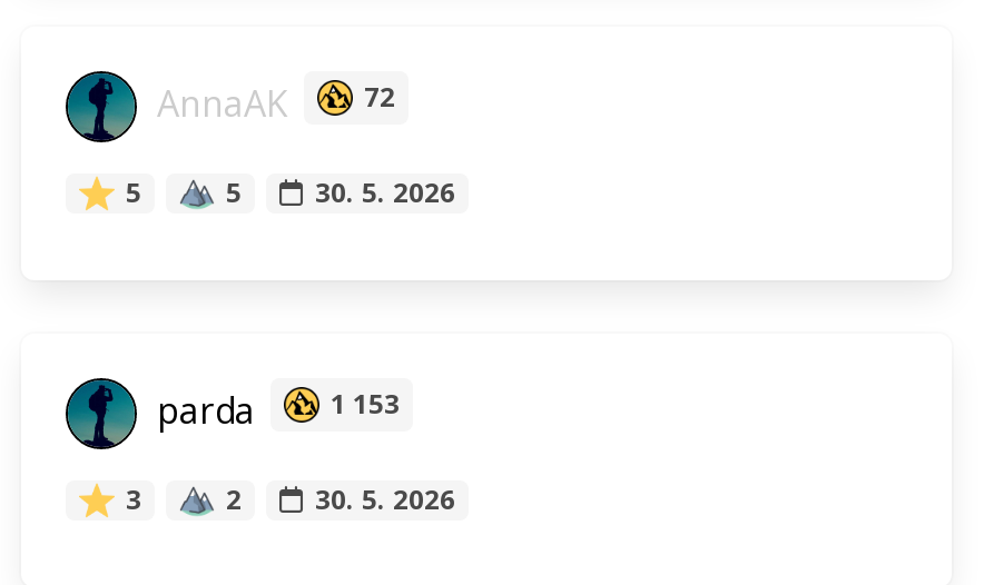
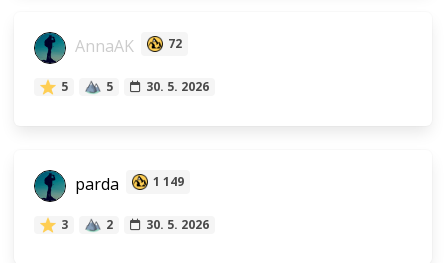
[148,384,400,433] parda 1 153 -> [71,173,184,195] parda 1 149

